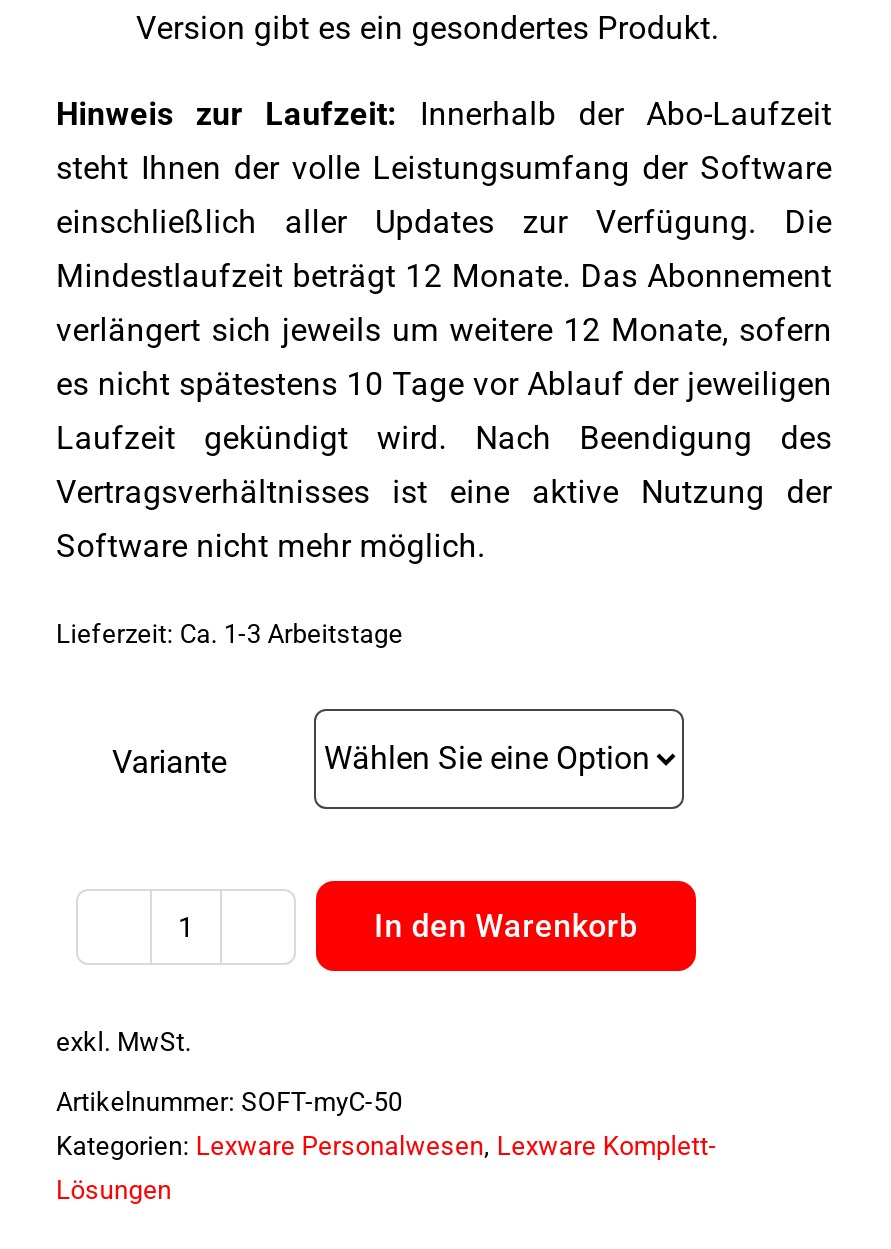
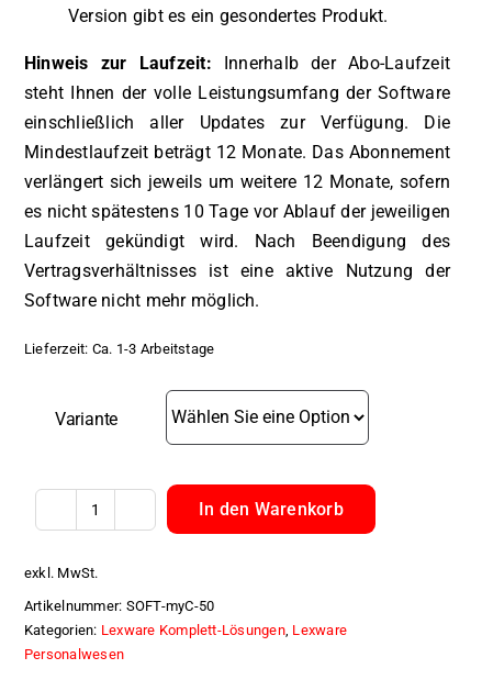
[56,1131,717,1161] Kategorien: Lexware Personalwesen, Lexware Komplett- -> [24,622,347,638] Kategorien: Lexware Komplett-Lösungen, Lexware
[56,1175,172,1205] Lösungen -> [24,646,124,662] Personalwesen

